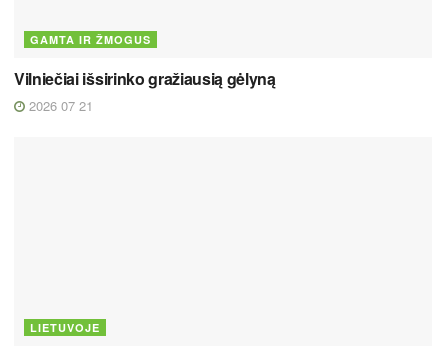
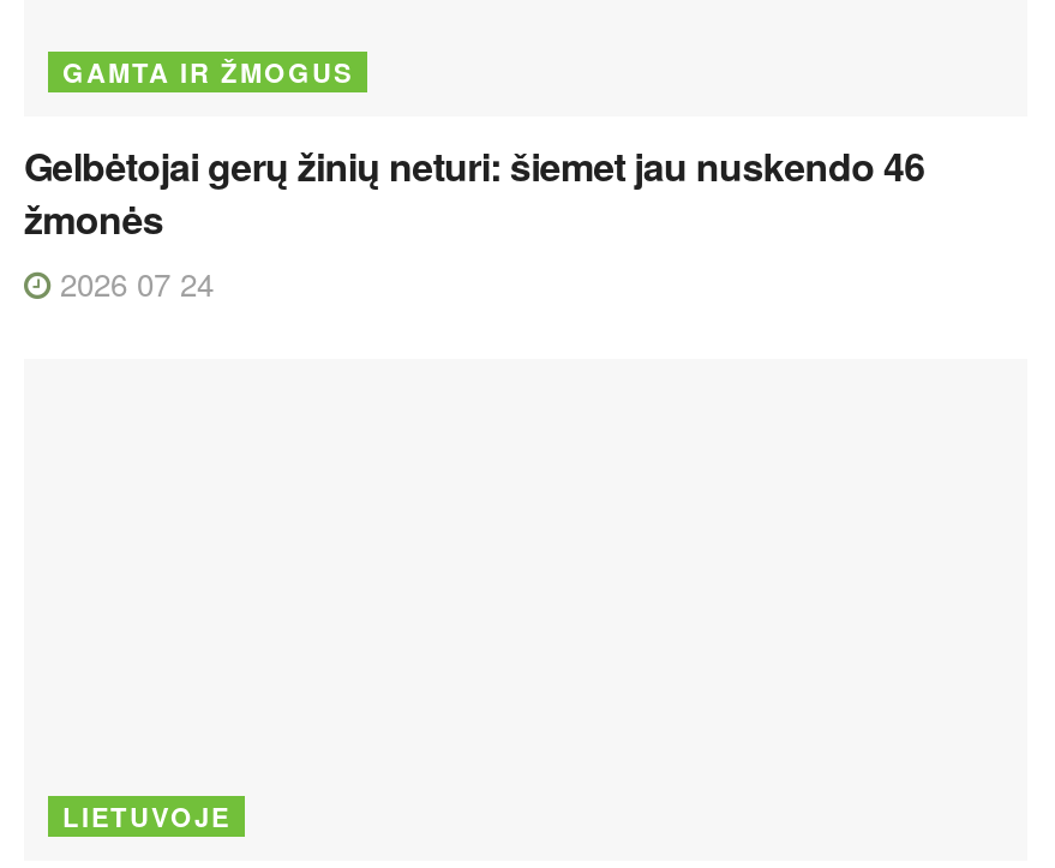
[14,66,276,114] Vilniečiai išsirinko gražiausią gėlyną | 2026 07 21 -> [24,137,925,305] Gelbėtojai gerų žinių neturi: šiemet jau nuskendo 46 | žmonės | 2026 07 24

